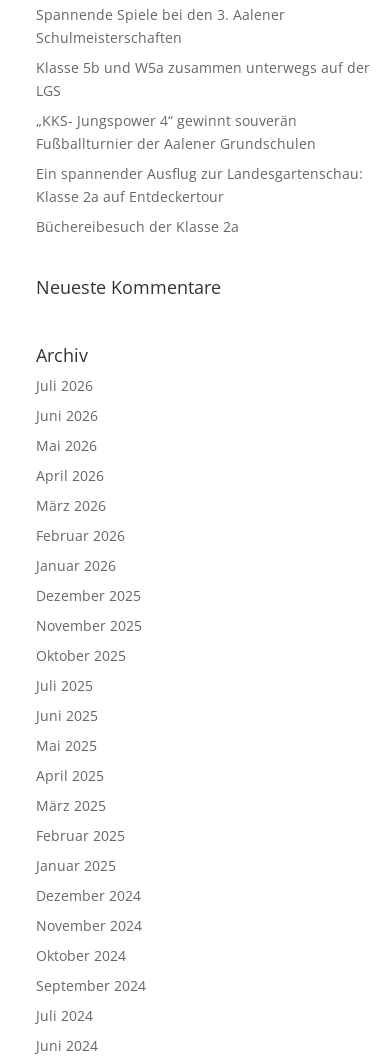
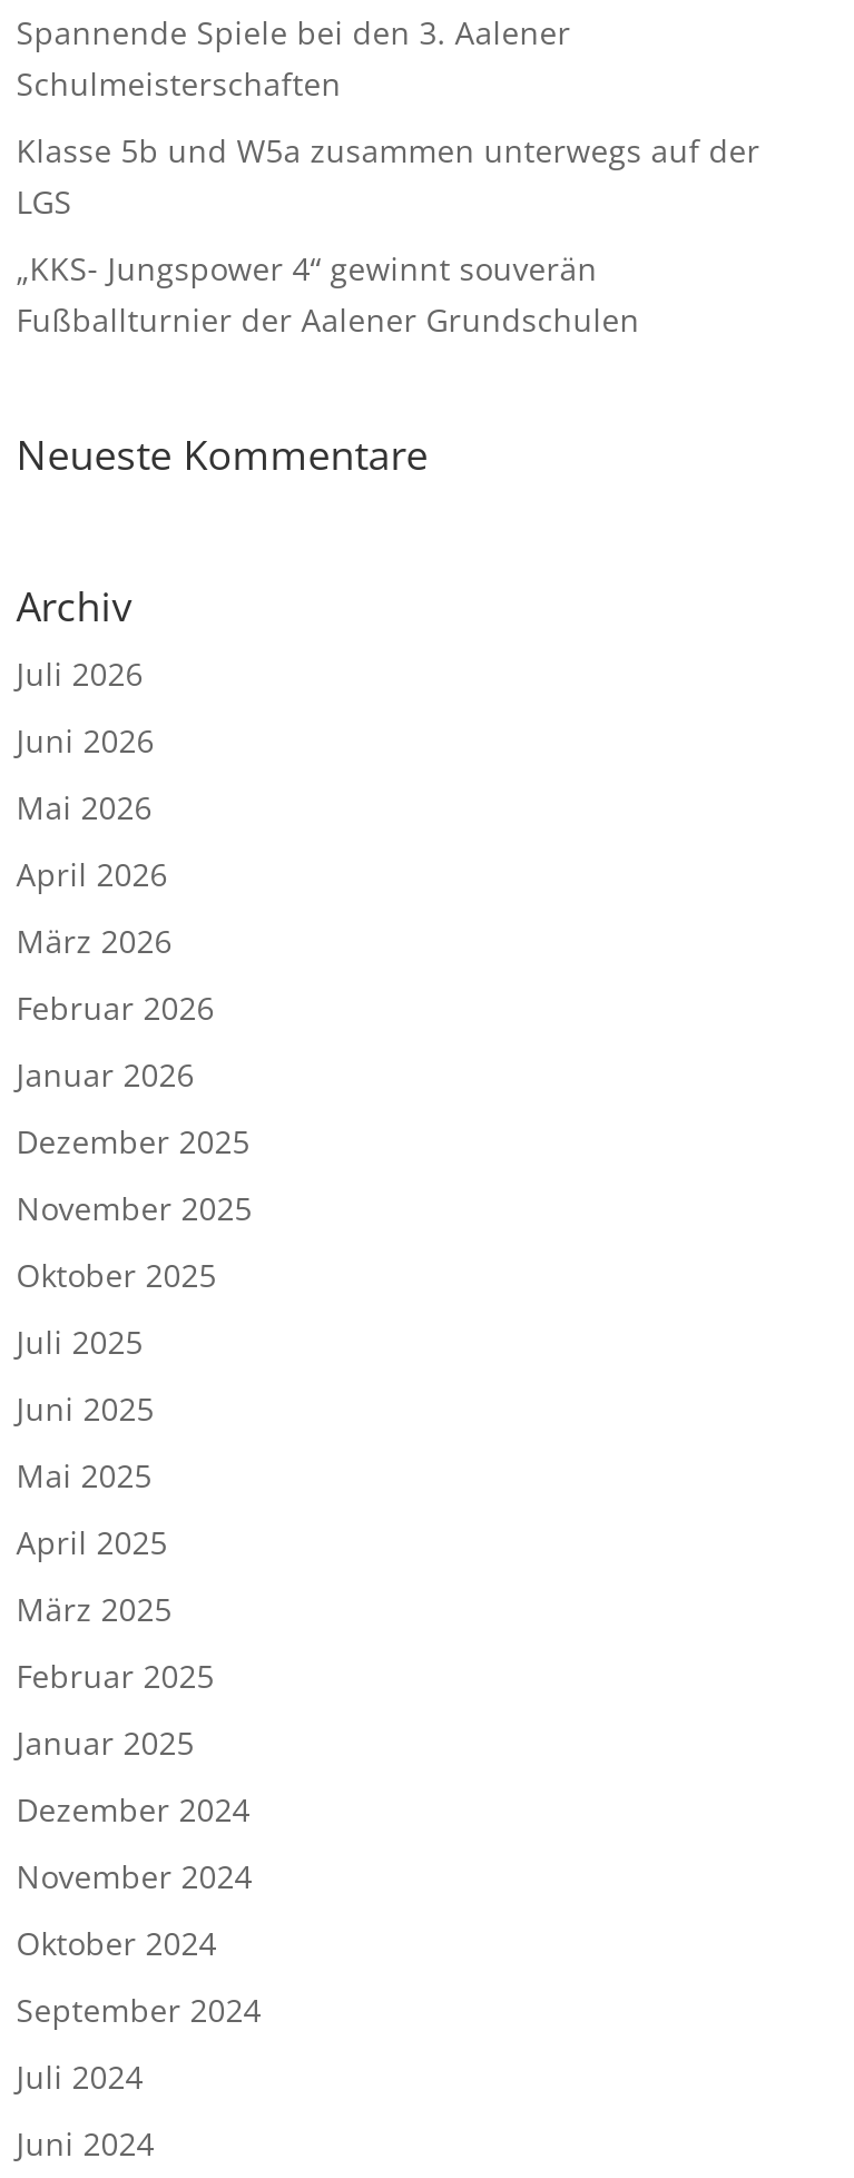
[36,164,363,236] Ein spannender Ausflug zur Landesgartenschau: | Klasse 2a auf Entdeckertour | Büchereibesuch der Klasse 2a -> none

